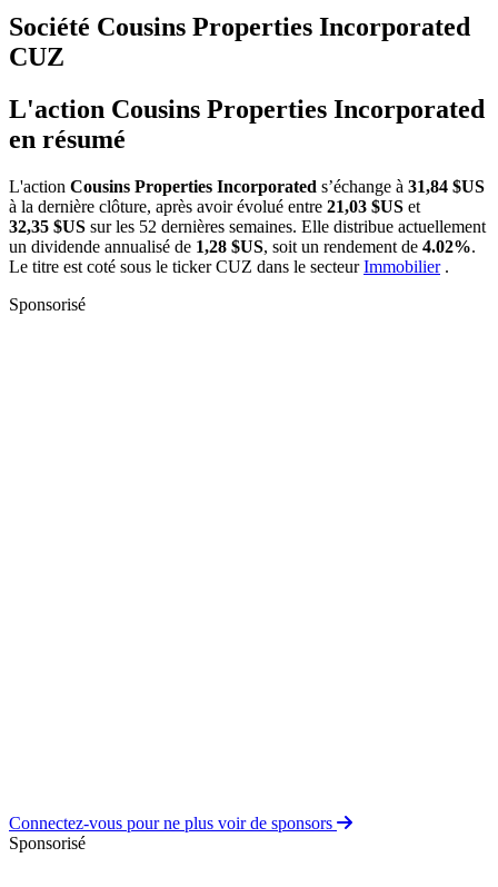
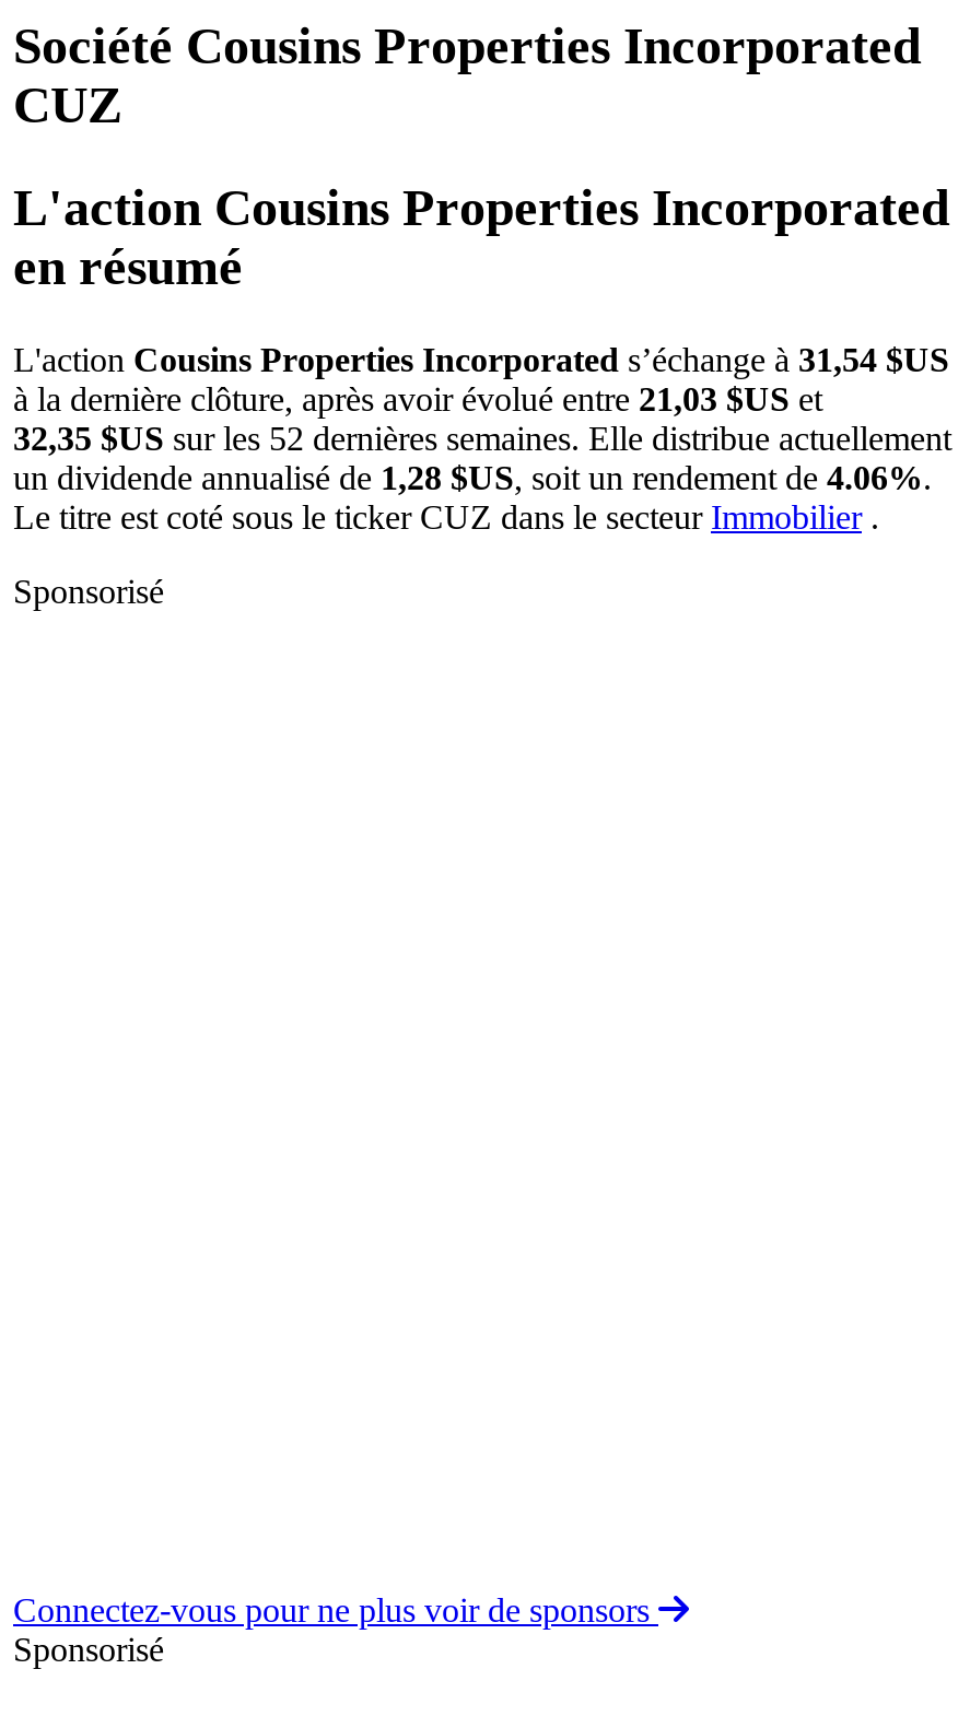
[9,177,485,196] L'action Cousins Properties Incorporated s’échange à 31,84 $US -> [13,341,949,378] L'action Cousins Properties Incorporated s’échange à 31,54 $US
[9,237,476,256] un dividende annualisé de 1,28 $US, soit un rendement de 4.02%. -> [13,459,932,496] un dividende annualisé de 1,28 $US, soit un rendement de 4.06%.

